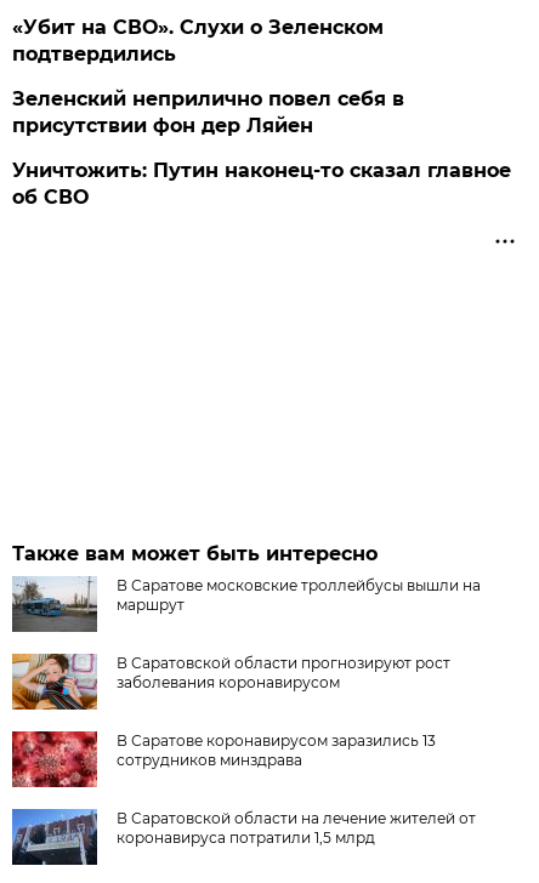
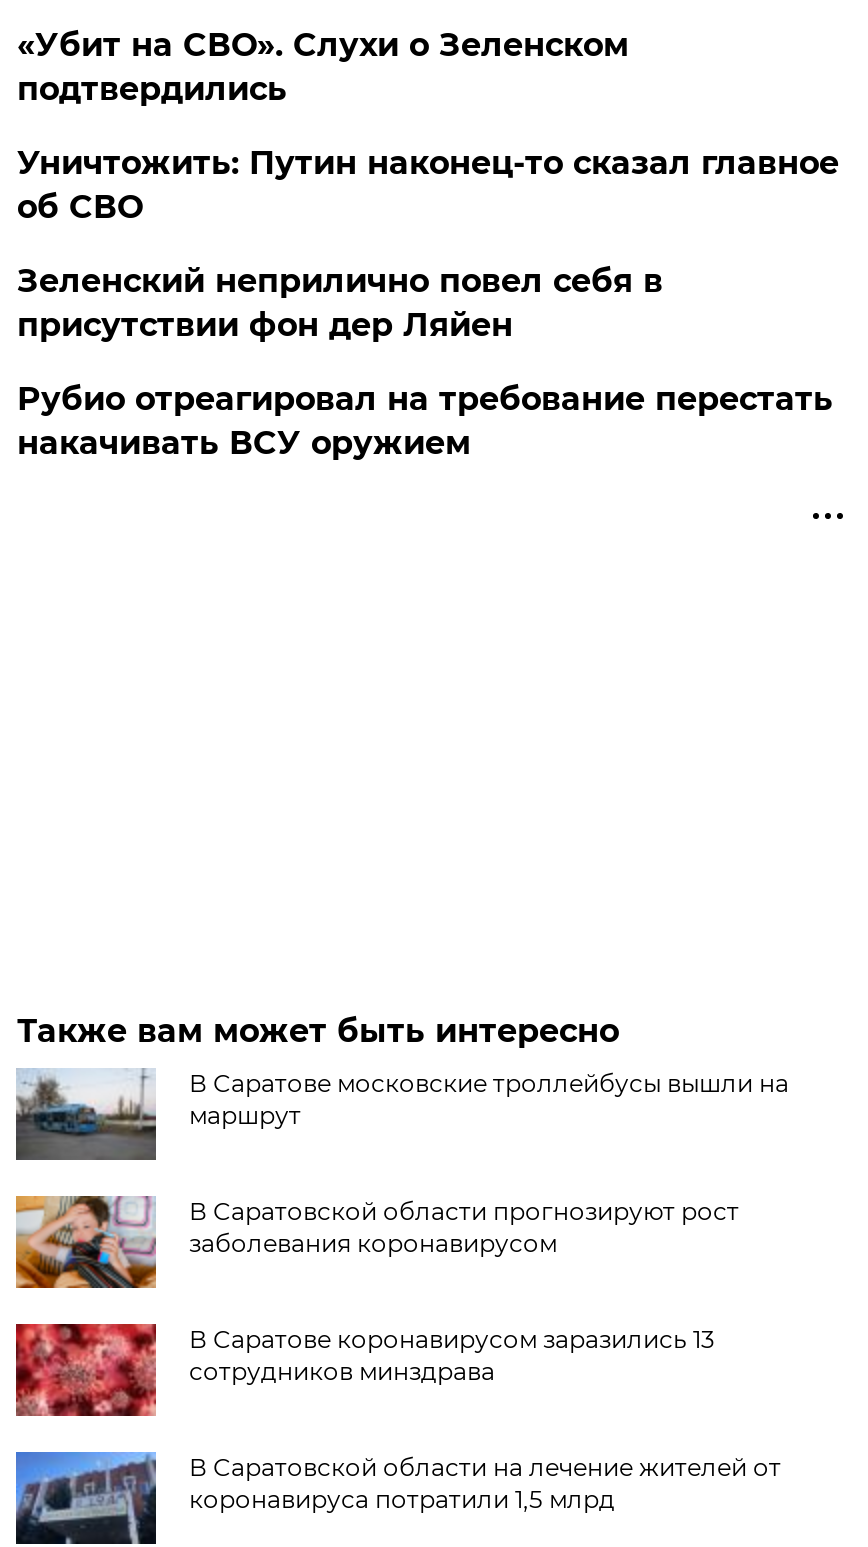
none -> [17,380,833,462] Рубио отреагировал на требование перестать | накачивать ВСУ оружием
moved [13,159,512,208] -> [17,144,839,226]: Уничтожить: Путин наконец-то сказал главное | об СВО

